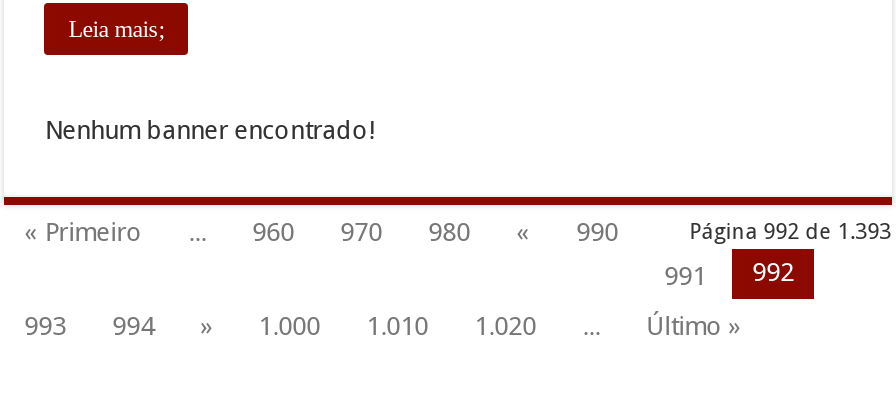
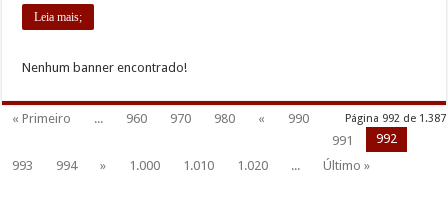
[690,220,892,246] Página 992 de 1.393 -> [345,112,446,125] Página 992 de 1.387

